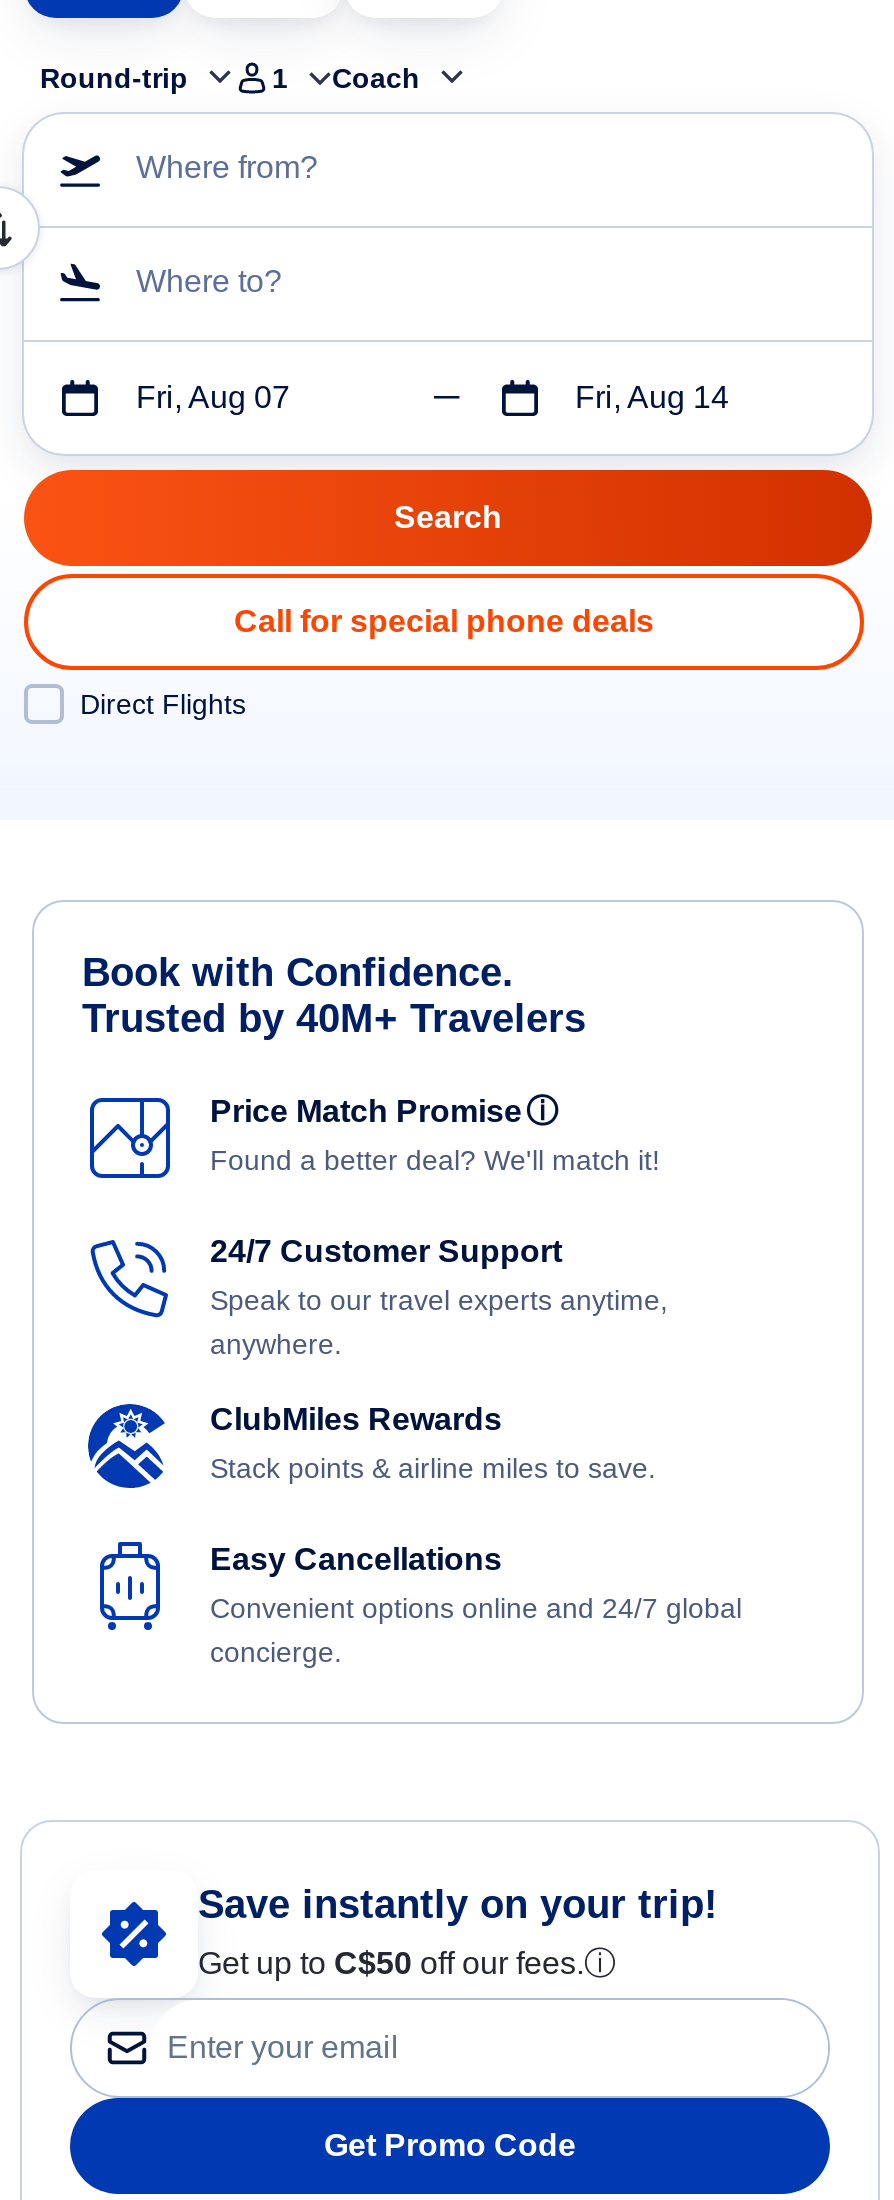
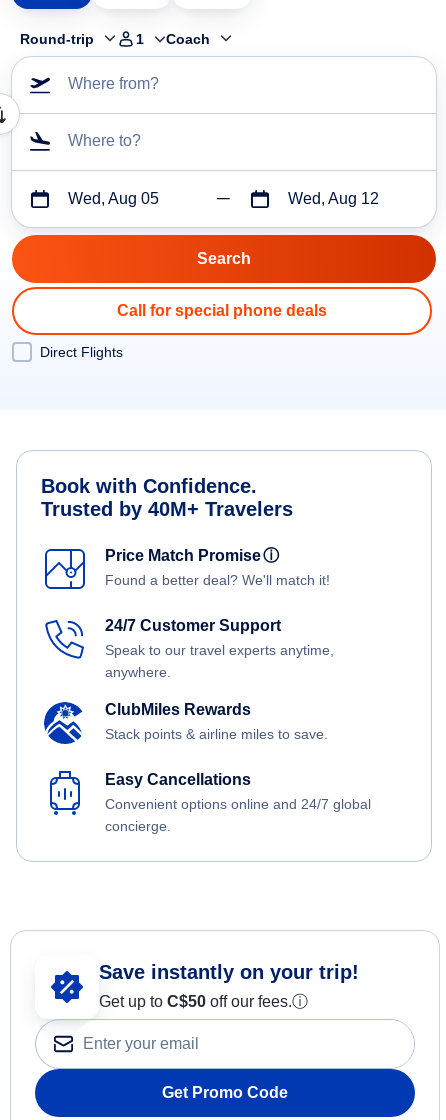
[136,381,290,415] Fri, Aug 07 -> [68,190,159,207] Wed, Aug 05
[575,381,729,415] Fri, Aug 14 -> [287,190,378,207] Wed, Aug 12

